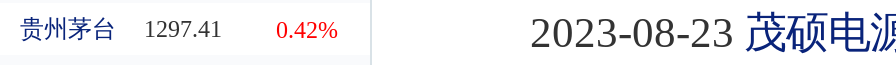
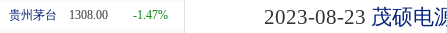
[144,15,222,43] 1297.41 -> [69,8,108,22] 1308.00
[276,15,338,43] 0.42% -> [133,8,168,22] -1.47%

